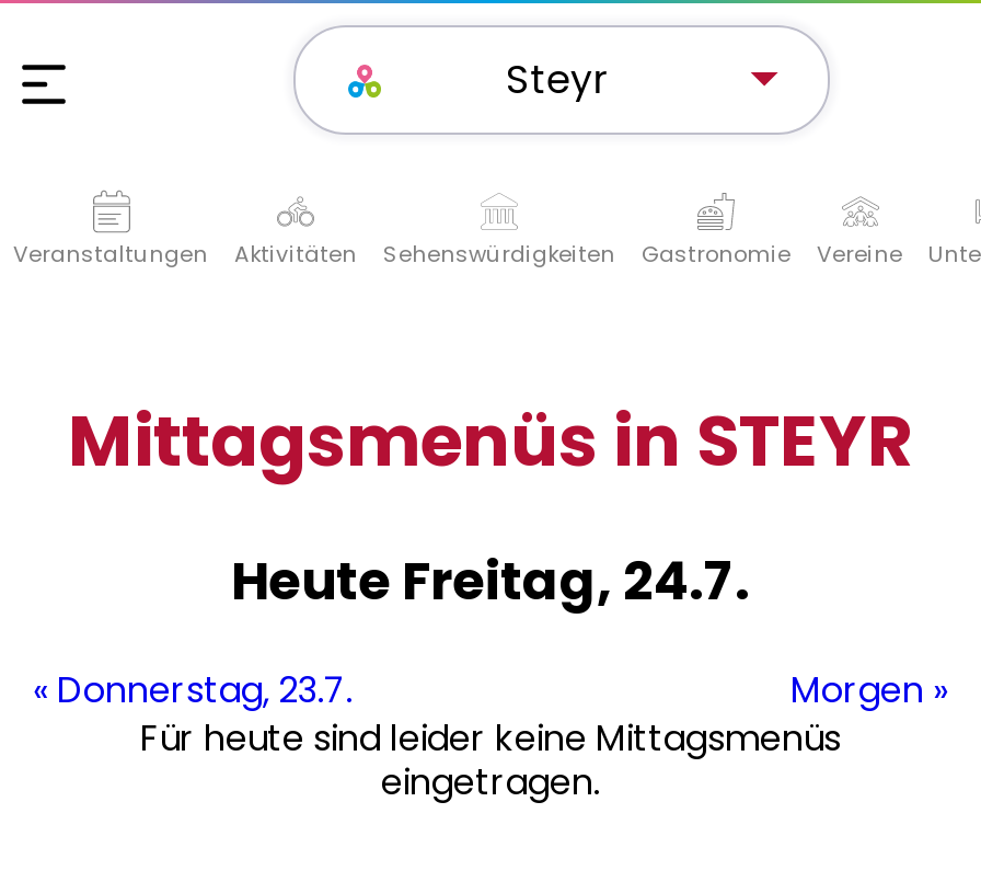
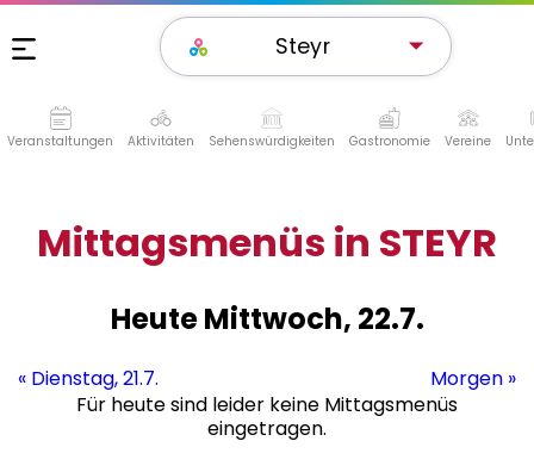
[231,544,750,617] Heute Freitag, 24.7. -> [110,299,424,338] Heute Mittwoch, 22.7.
[33,665,353,715] «Donnerstag, 23.7. -> [18,364,159,392] «Dienstag, 21.7.

